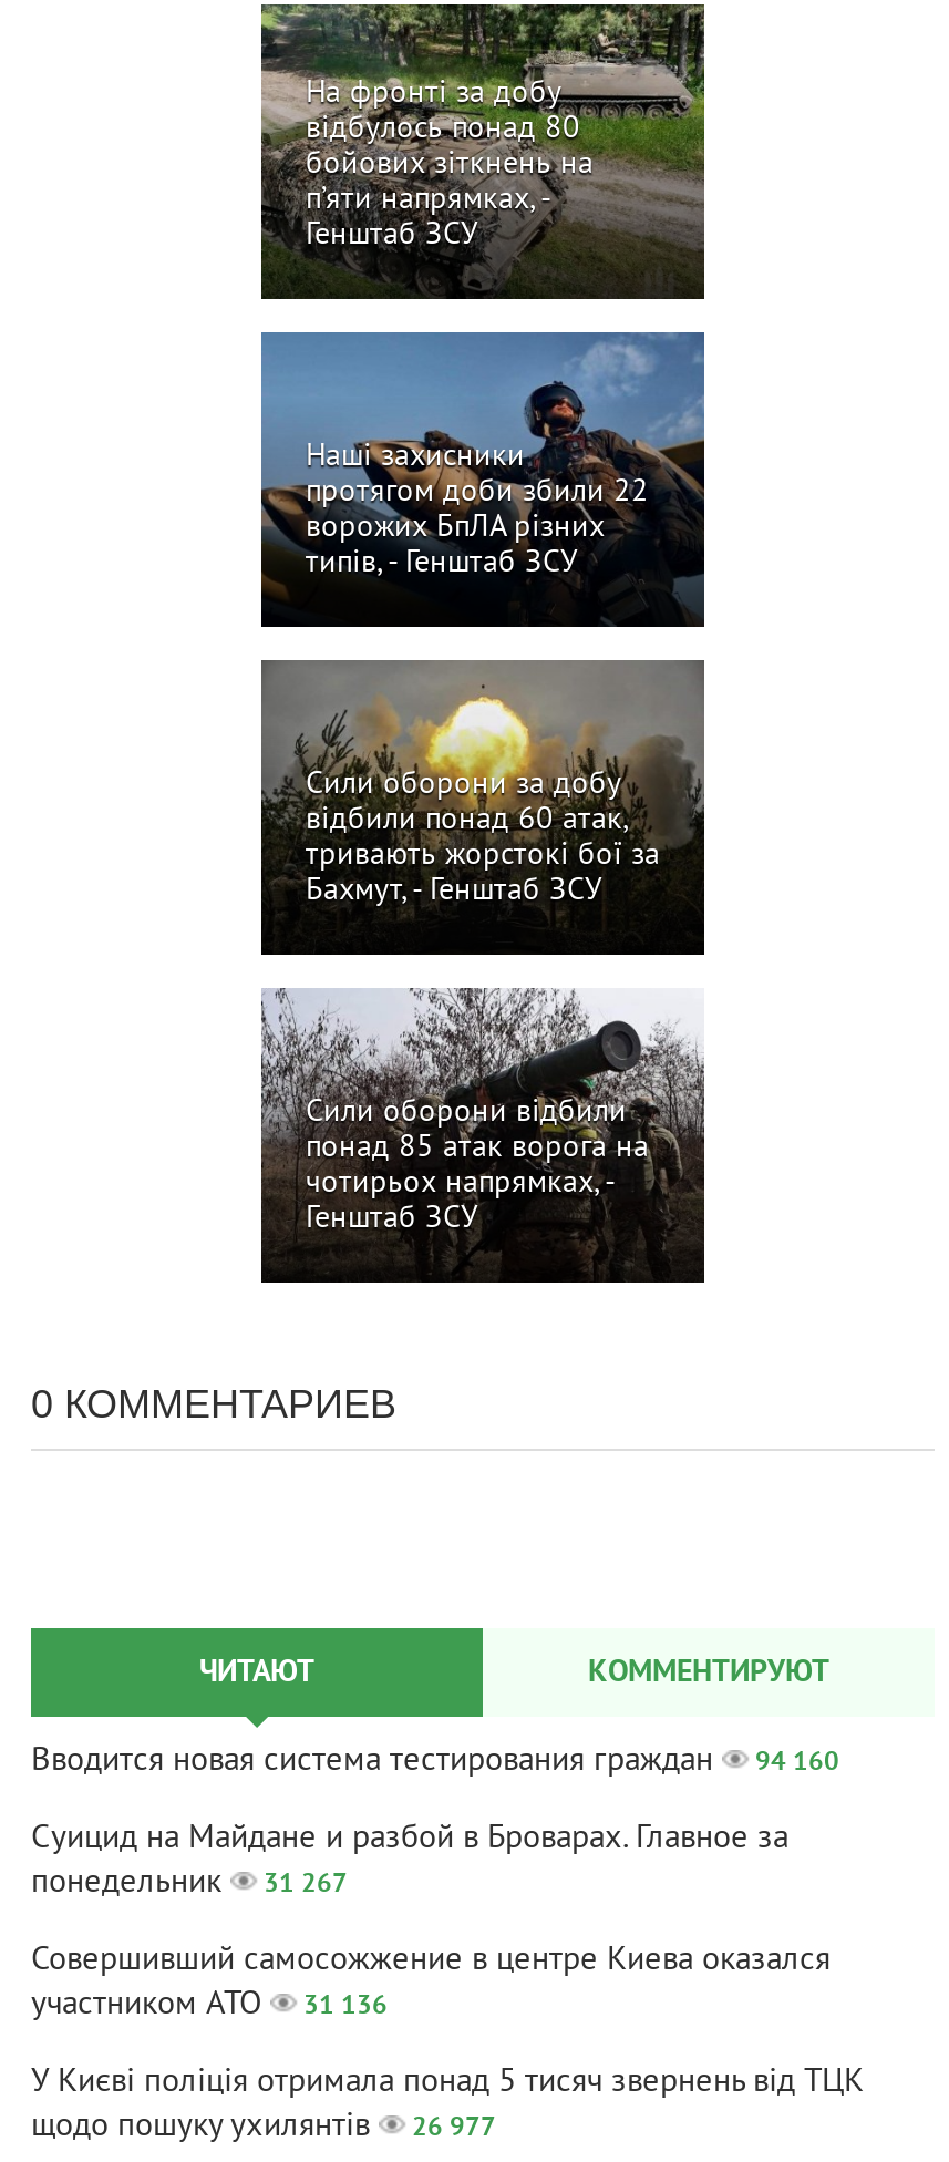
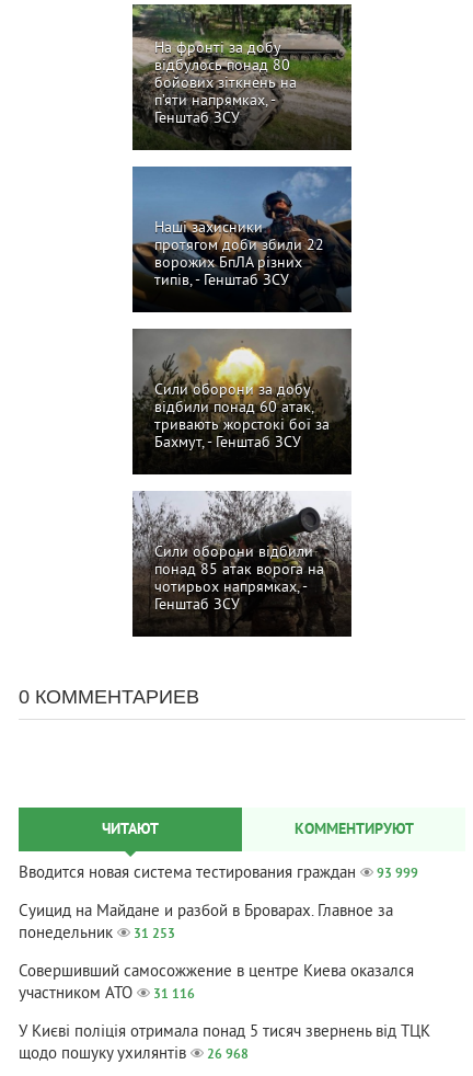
[31,1741,839,1783] Вводится новая система тестирования граждан 94 160 -> [19,863,418,884] Вводится новая система тестирования граждан 93 999
[31,1863,348,1905] понедельник 31 267 -> [19,924,175,945] понедельник 31 253
[31,1985,388,2027] участником АТО 31 136 -> [19,984,195,1005] участником АТО 31 116
[31,2107,496,2149] щодо пошуку ухилянтів 26 977 -> [19,1044,249,1065] щодо пошуку ухилянтів 26 968

